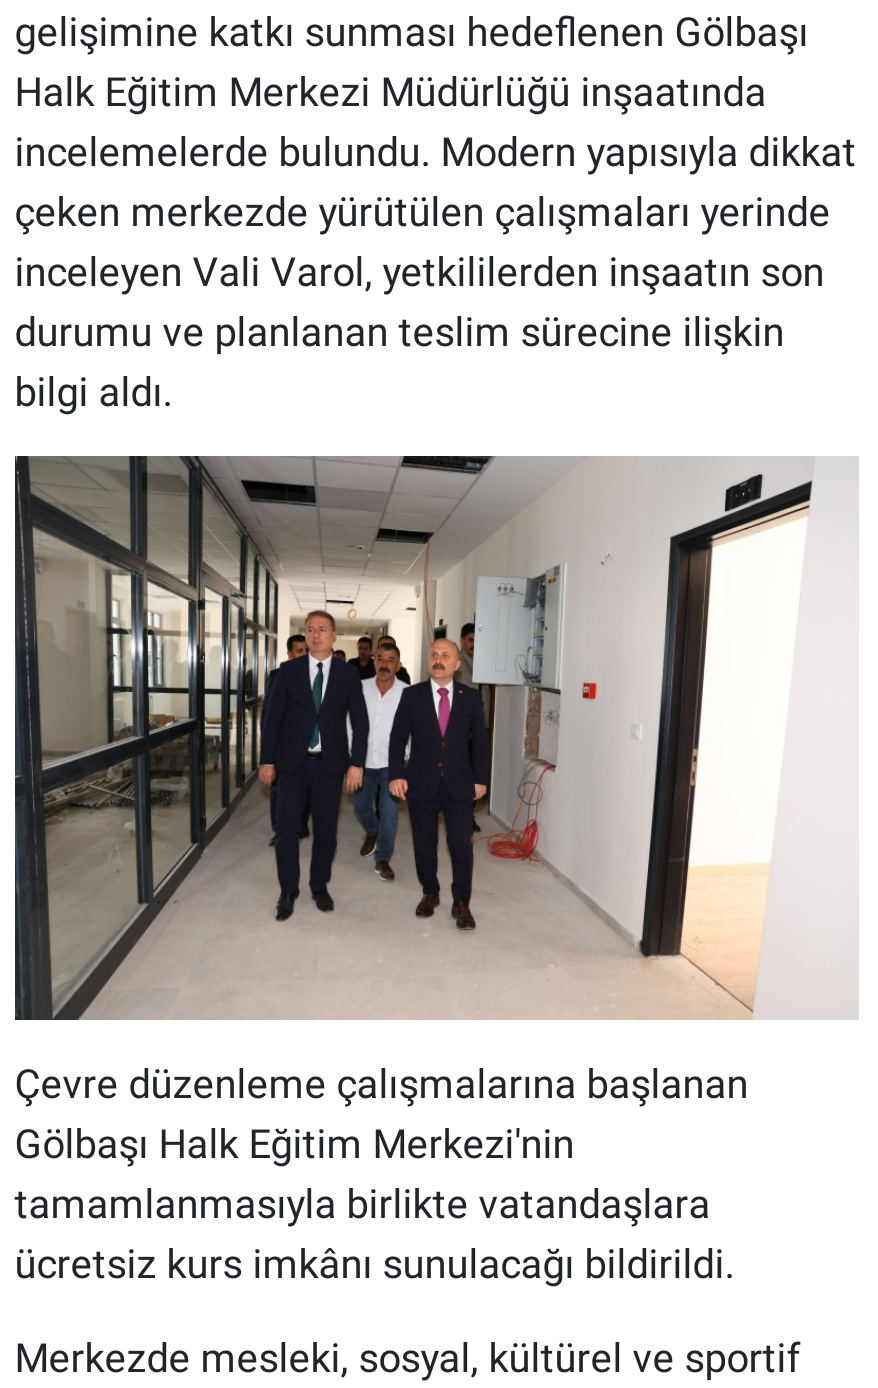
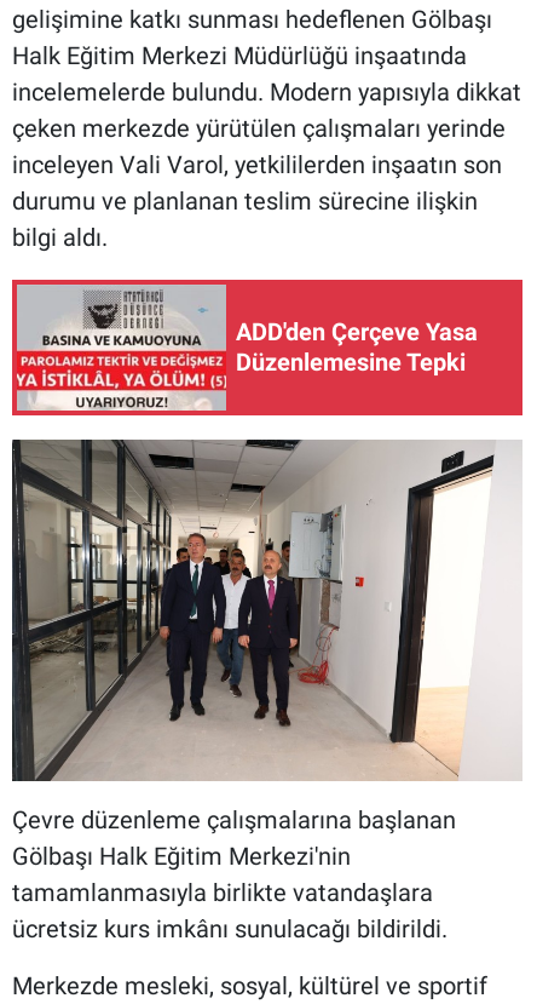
none -> [11,279,524,417] [image] | ADD'den Çerçeve Yasa | Düzenlemesine Tepki

